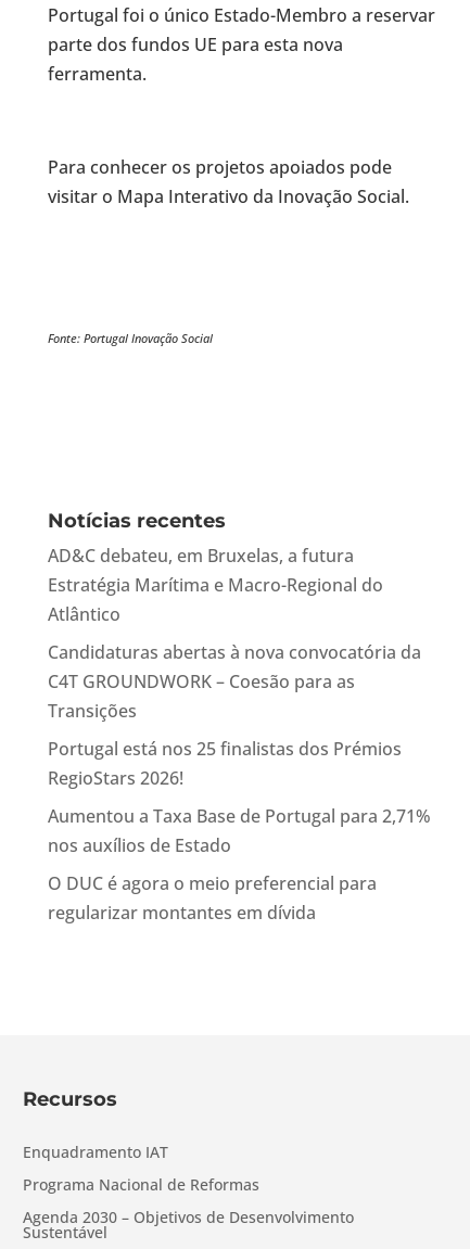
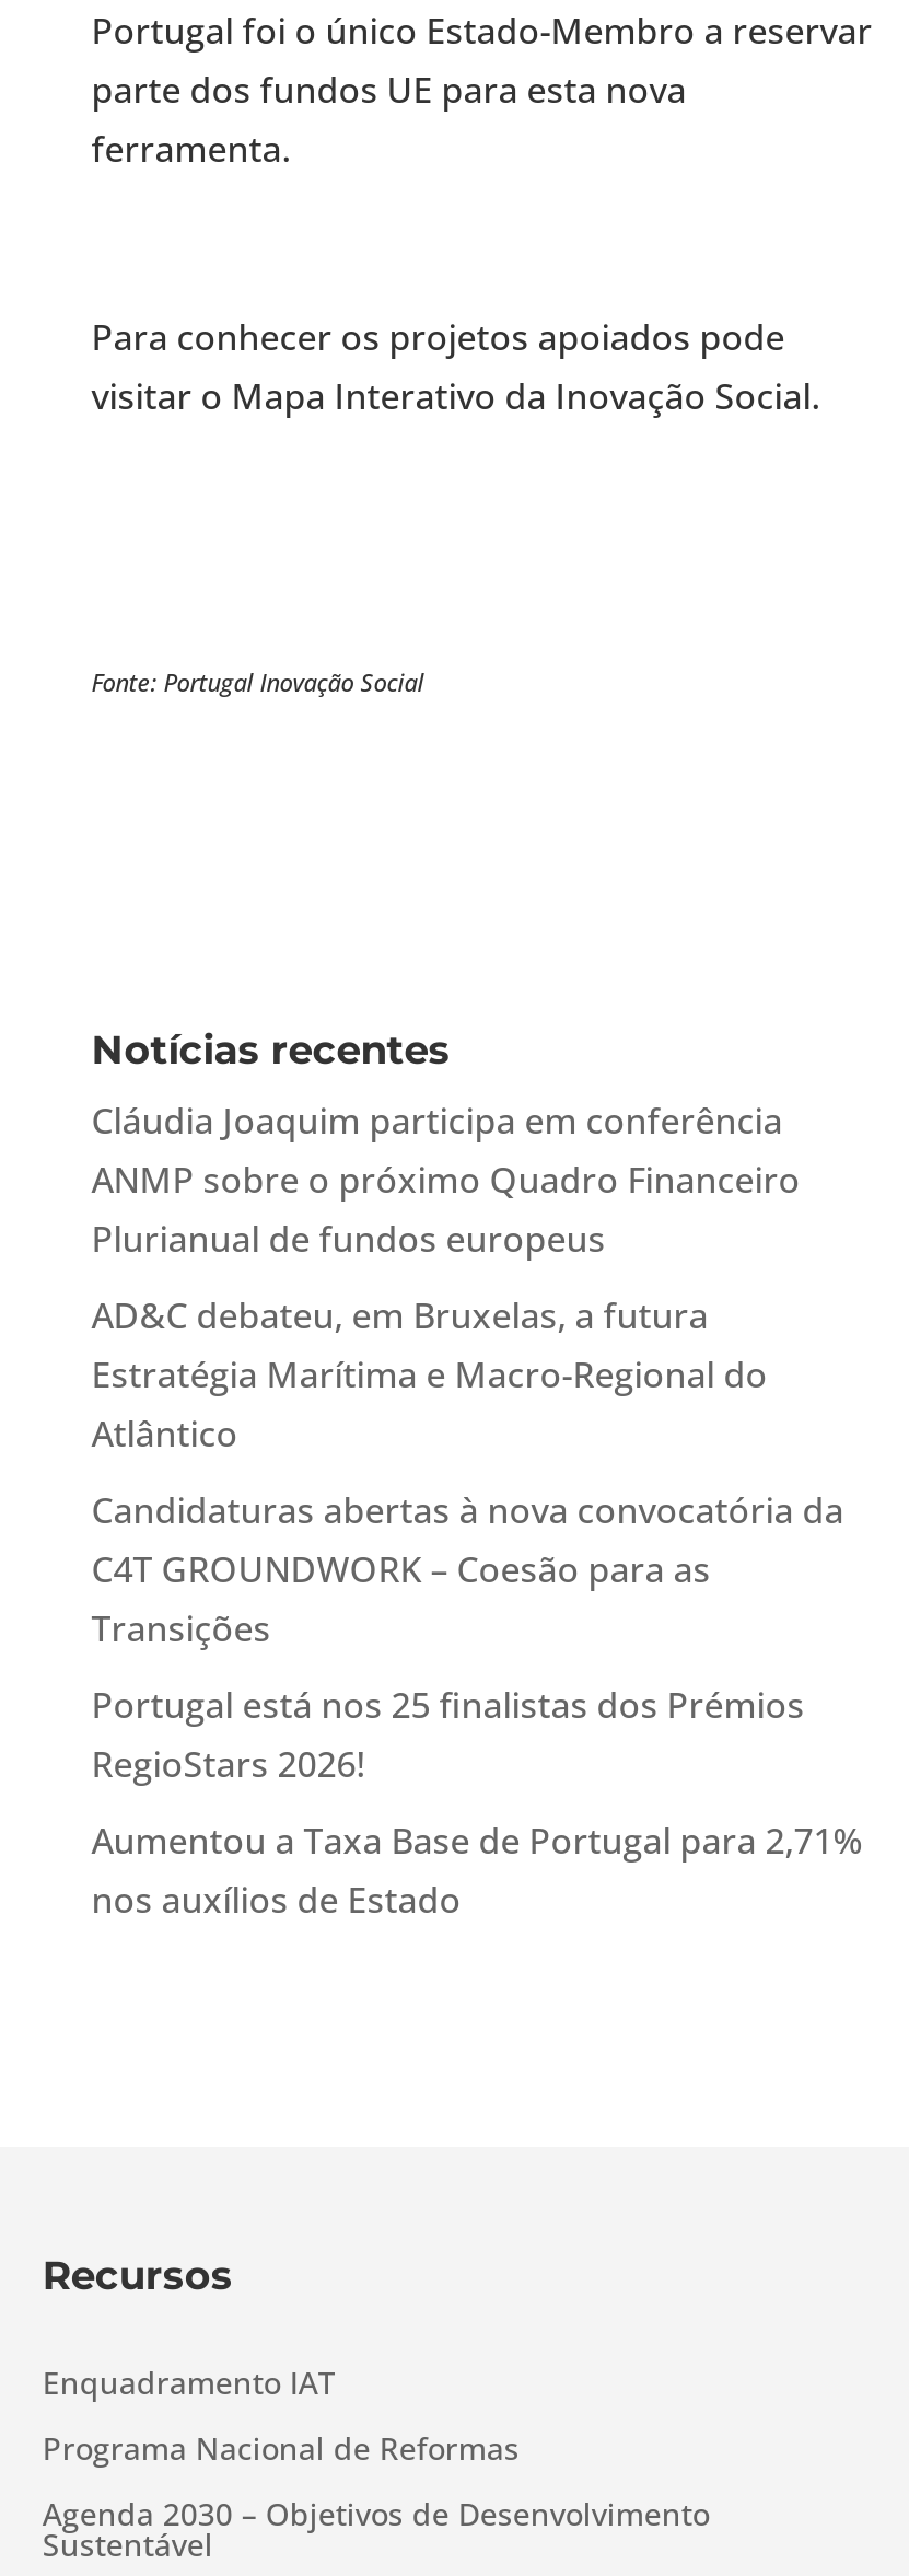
none -> [91,1096,800,1263] Cláudia Joaquim participa em conferência | ANMP sobre o próximo Quadro Financeiro | Plurianual de fundos europeus
moved [48,544,431,857] -> [91,1291,864,1924]: AD&C debateu, em Bruxelas, a futura | Estratégia Marítima e Macro-Regional do | Atlântico | ... | Aumentou a Taxa Base de Portugal para 2,71% | nos auxílios de Estado
[48,871,376,925] O DUC é agora o meio preferencial para | regularizar montantes em dívida -> none

